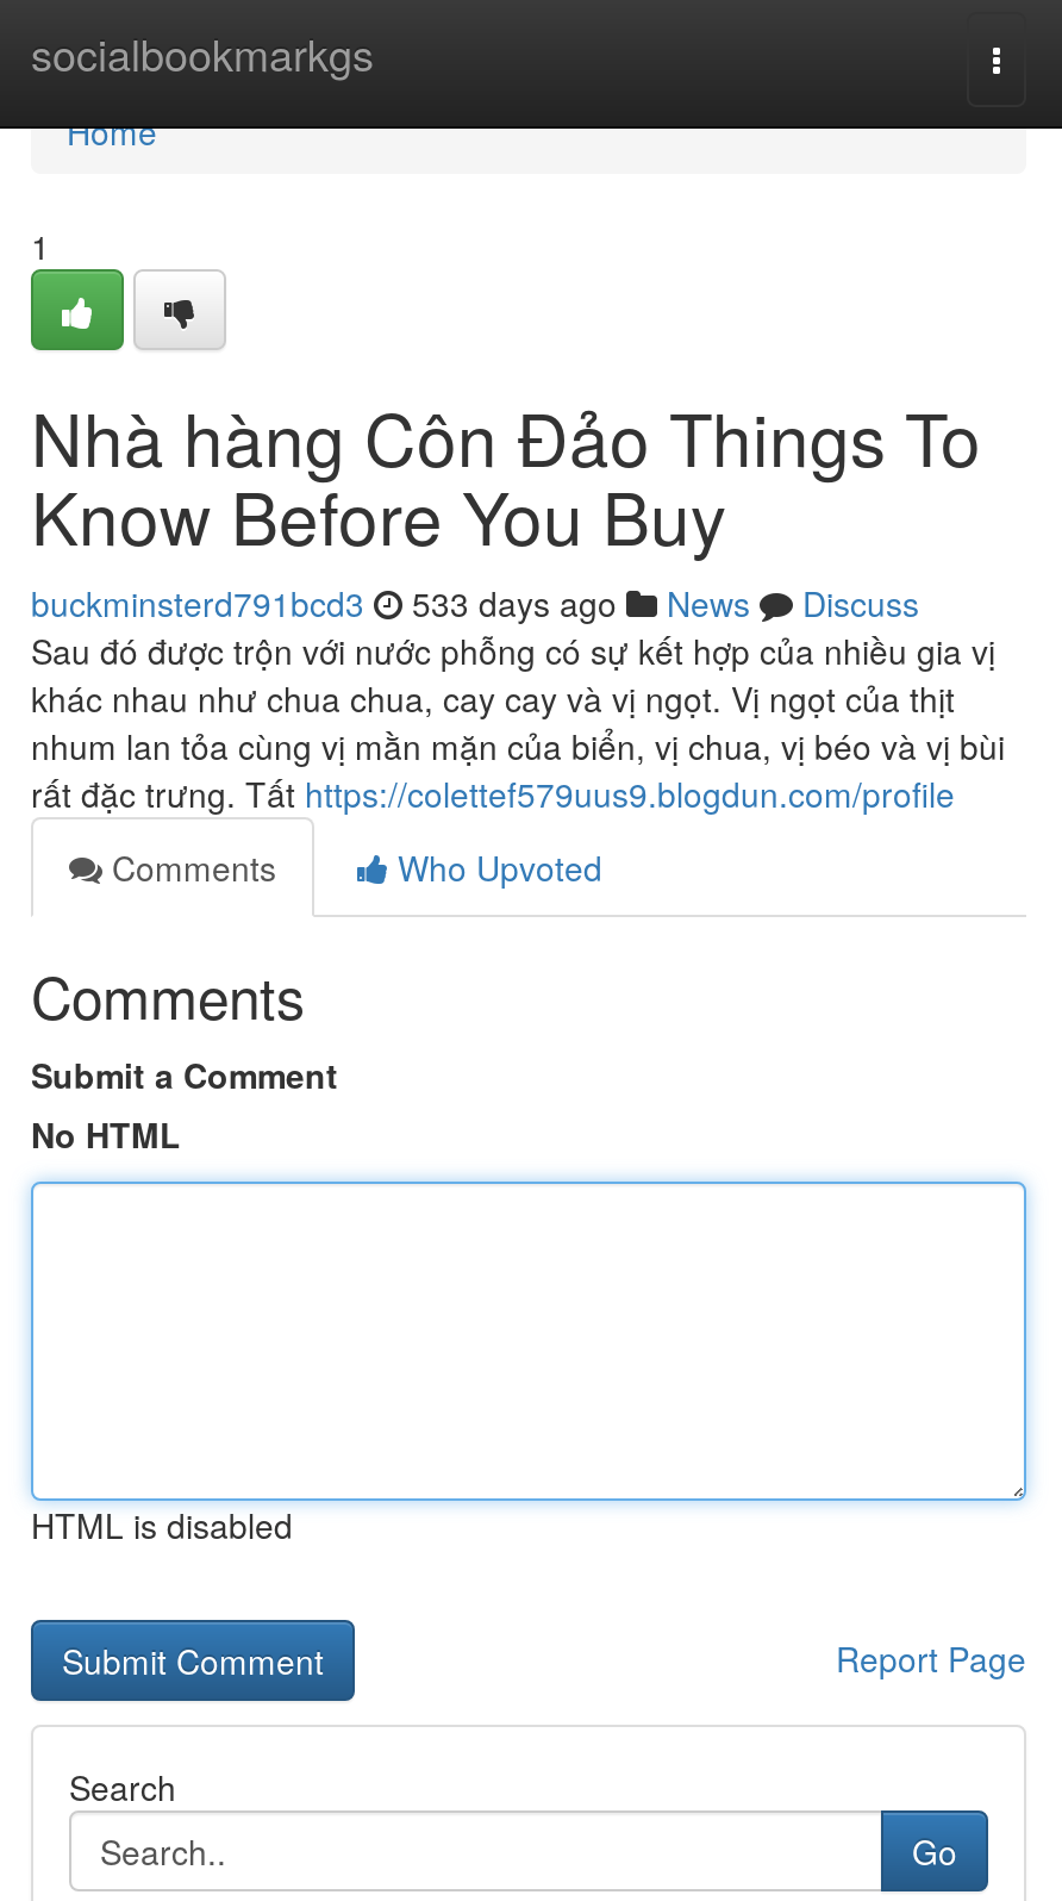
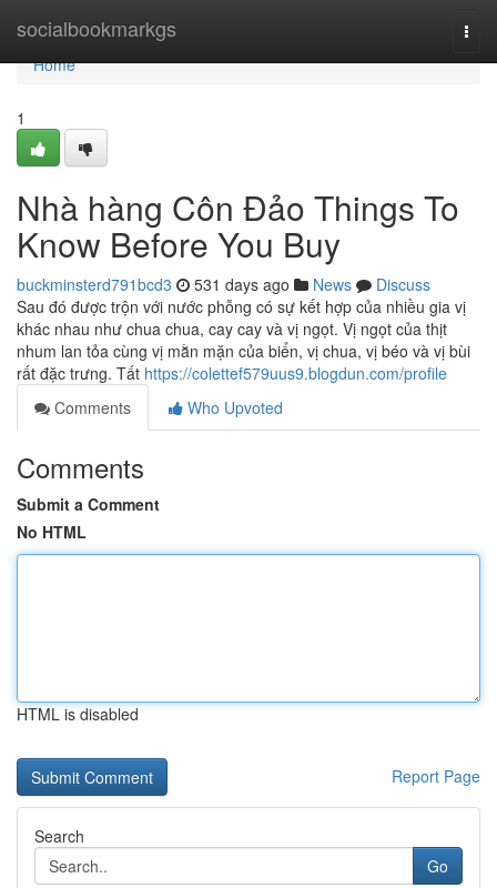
[31,579,919,627] buckminsterd791bcd3 533 days ago News Discuss -> [17,273,430,295] buckminsterd791bcd3 531 days ago News Discuss

